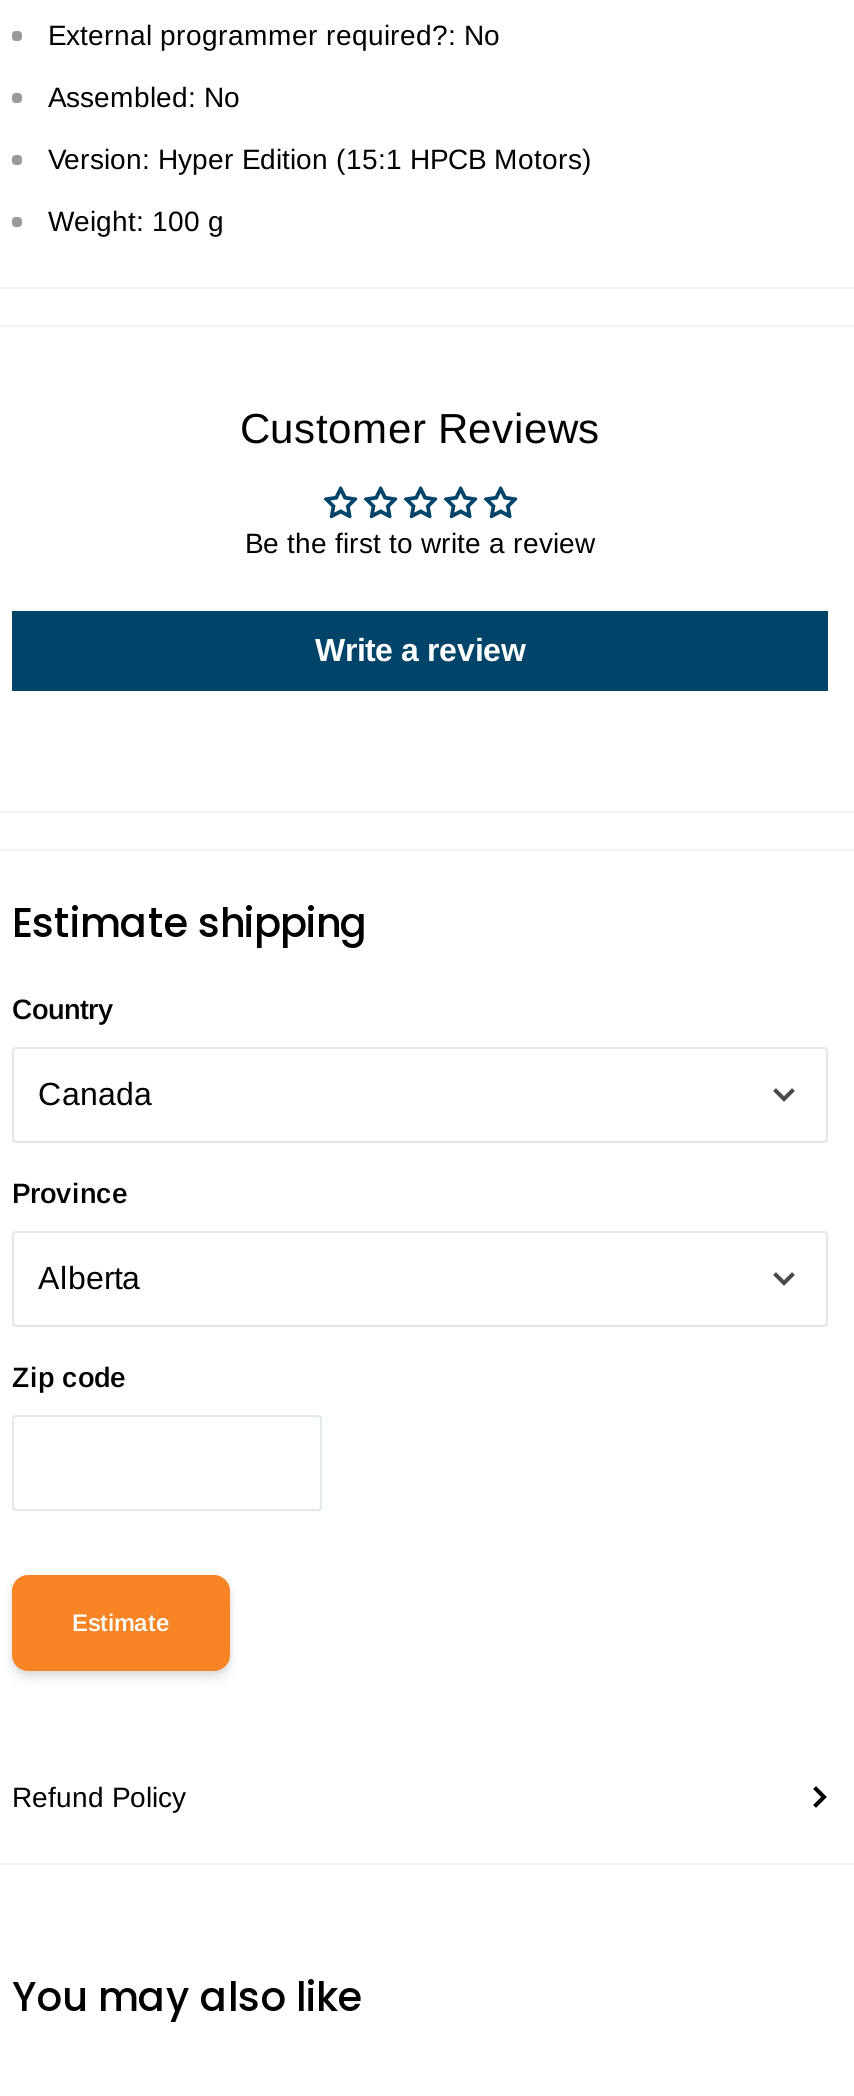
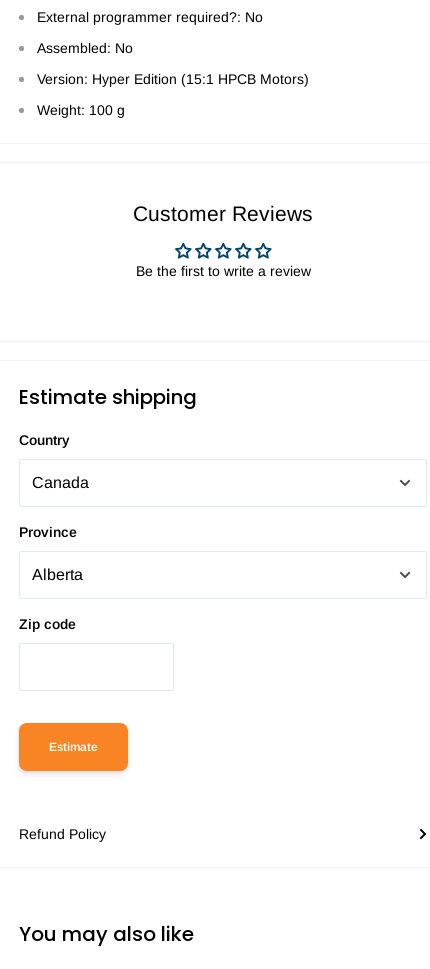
[315,633,525,667] Write a review -> none

